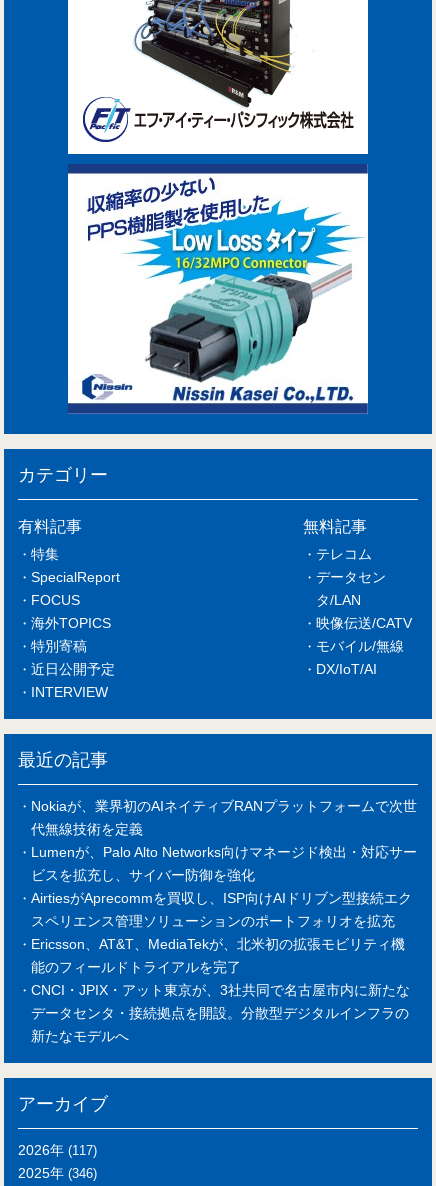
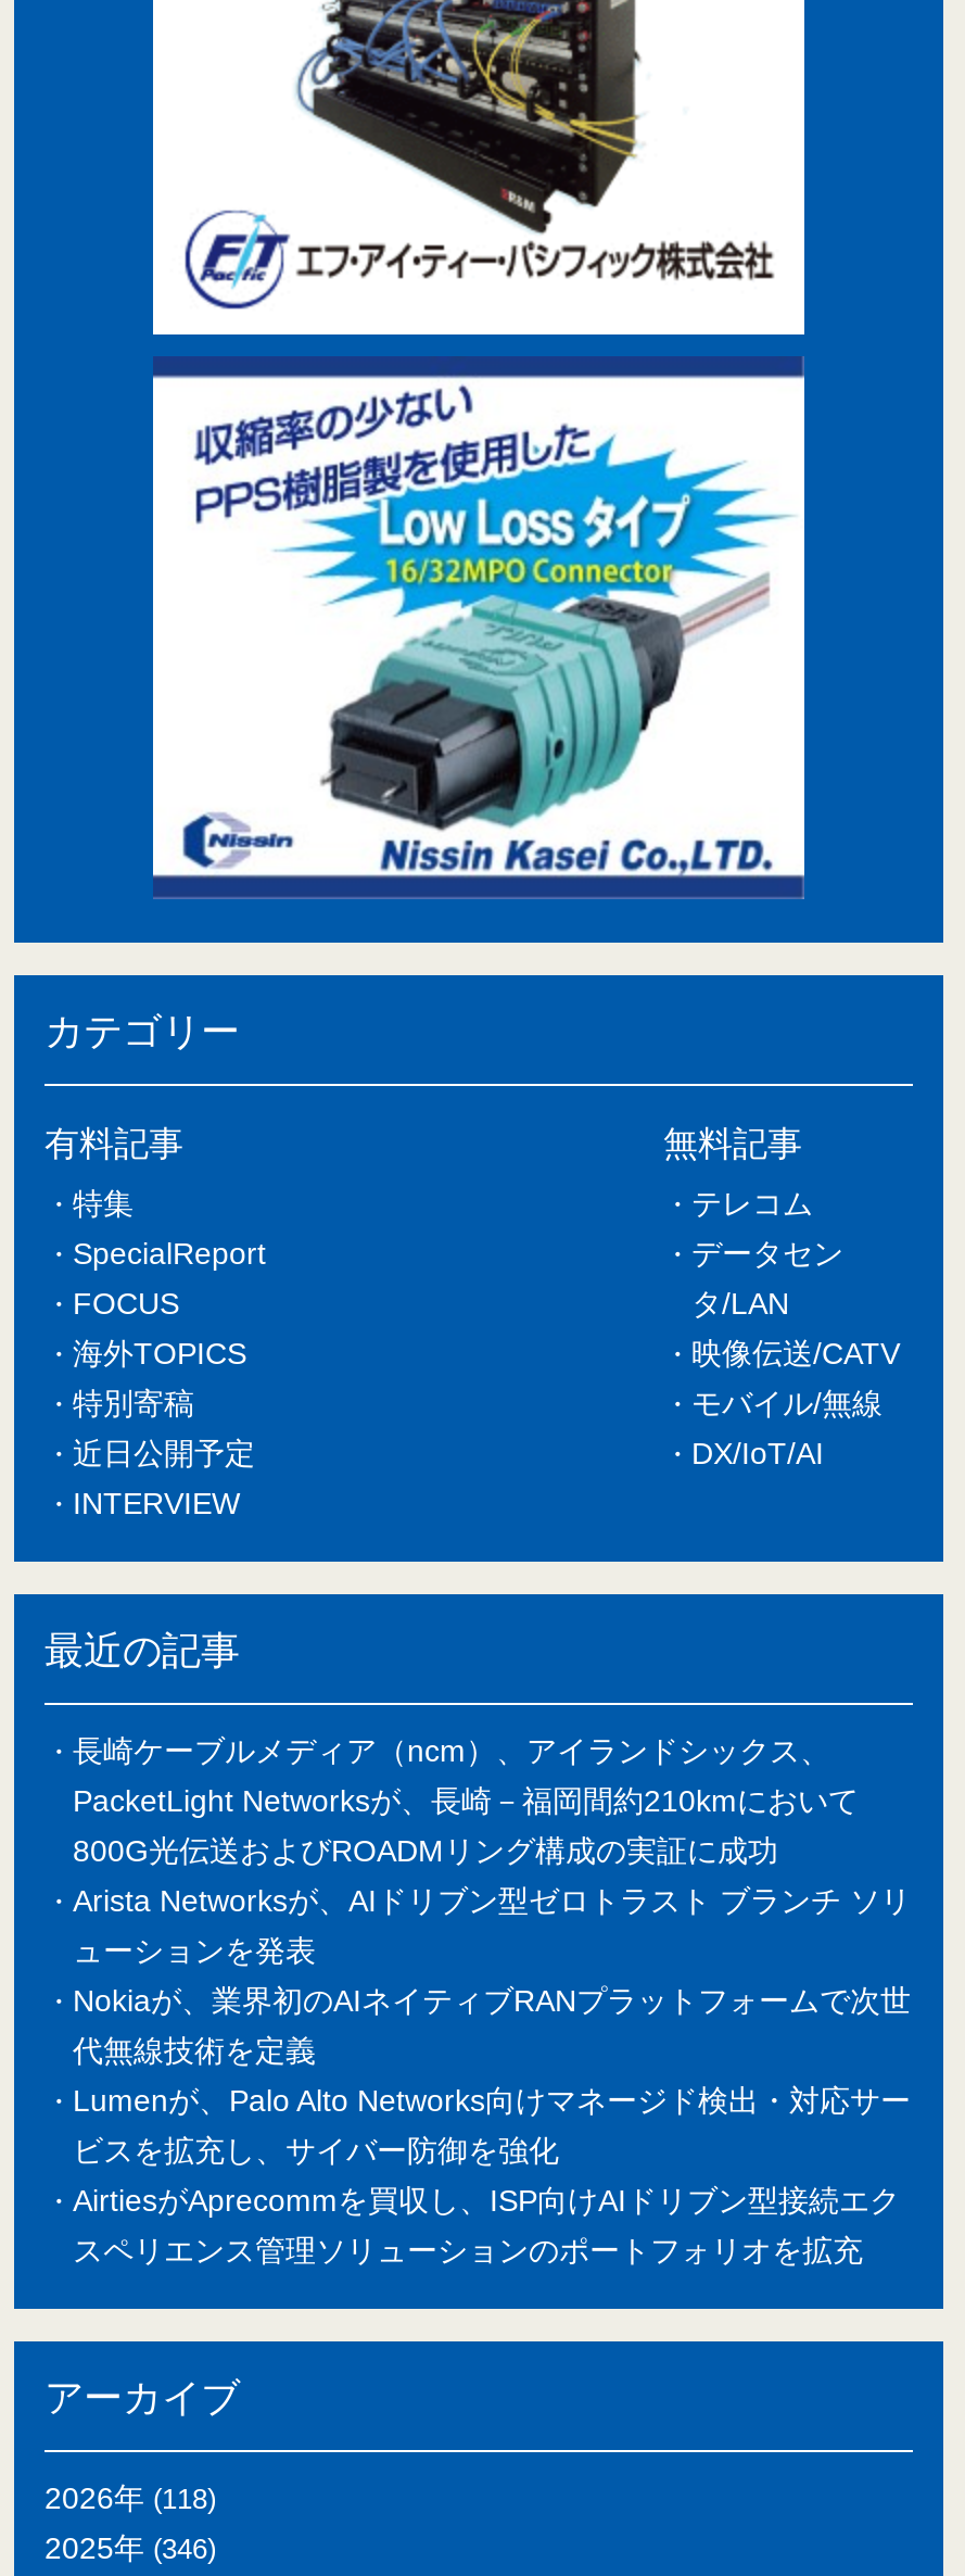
none -> [73,1734,911,1969] 長崎ケーブルメディア（ncm）、アイランドシックス、 | PacketLight Networksが、長崎－福岡間約210kmにおいて | 800G光伝送およびROADMリング構成の実証に成功 | Arista Networksが、AIドリブン型ゼロトラスト ブランチ ソリ | ューションを発表
moved [31,798,417,929] -> [73,1984,911,2268]: Nokiaが、業界初のAIネイティブRANプラットフォームで次世 | 代無線技術を定義 | Lumenが、Palo Alto Networks向けマネージド検出・対応サー | ビスを拡充し、サイバー防御を強化 | AirtiesがAprecommを買収し、ISP向けAIドリブン型接続エク | スペリエンス管理ソリューションのポートフォリオを拡充
[31,936,410,1044] Ericsson、AT&T、MediaTekが、北米初の拡張モビリティ機 | 能のフィールドトライアルを完了 | CNCI・JPIX・アット東京が、3社共同で名古屋市内に新たな | データセンタ・接続拠点を開設。分散型デジタルインフラの | 新たなモデルへ -> none
[18,1142,97,1158] 2026年(117) -> [45,2481,216,2516] 2026年(118)

